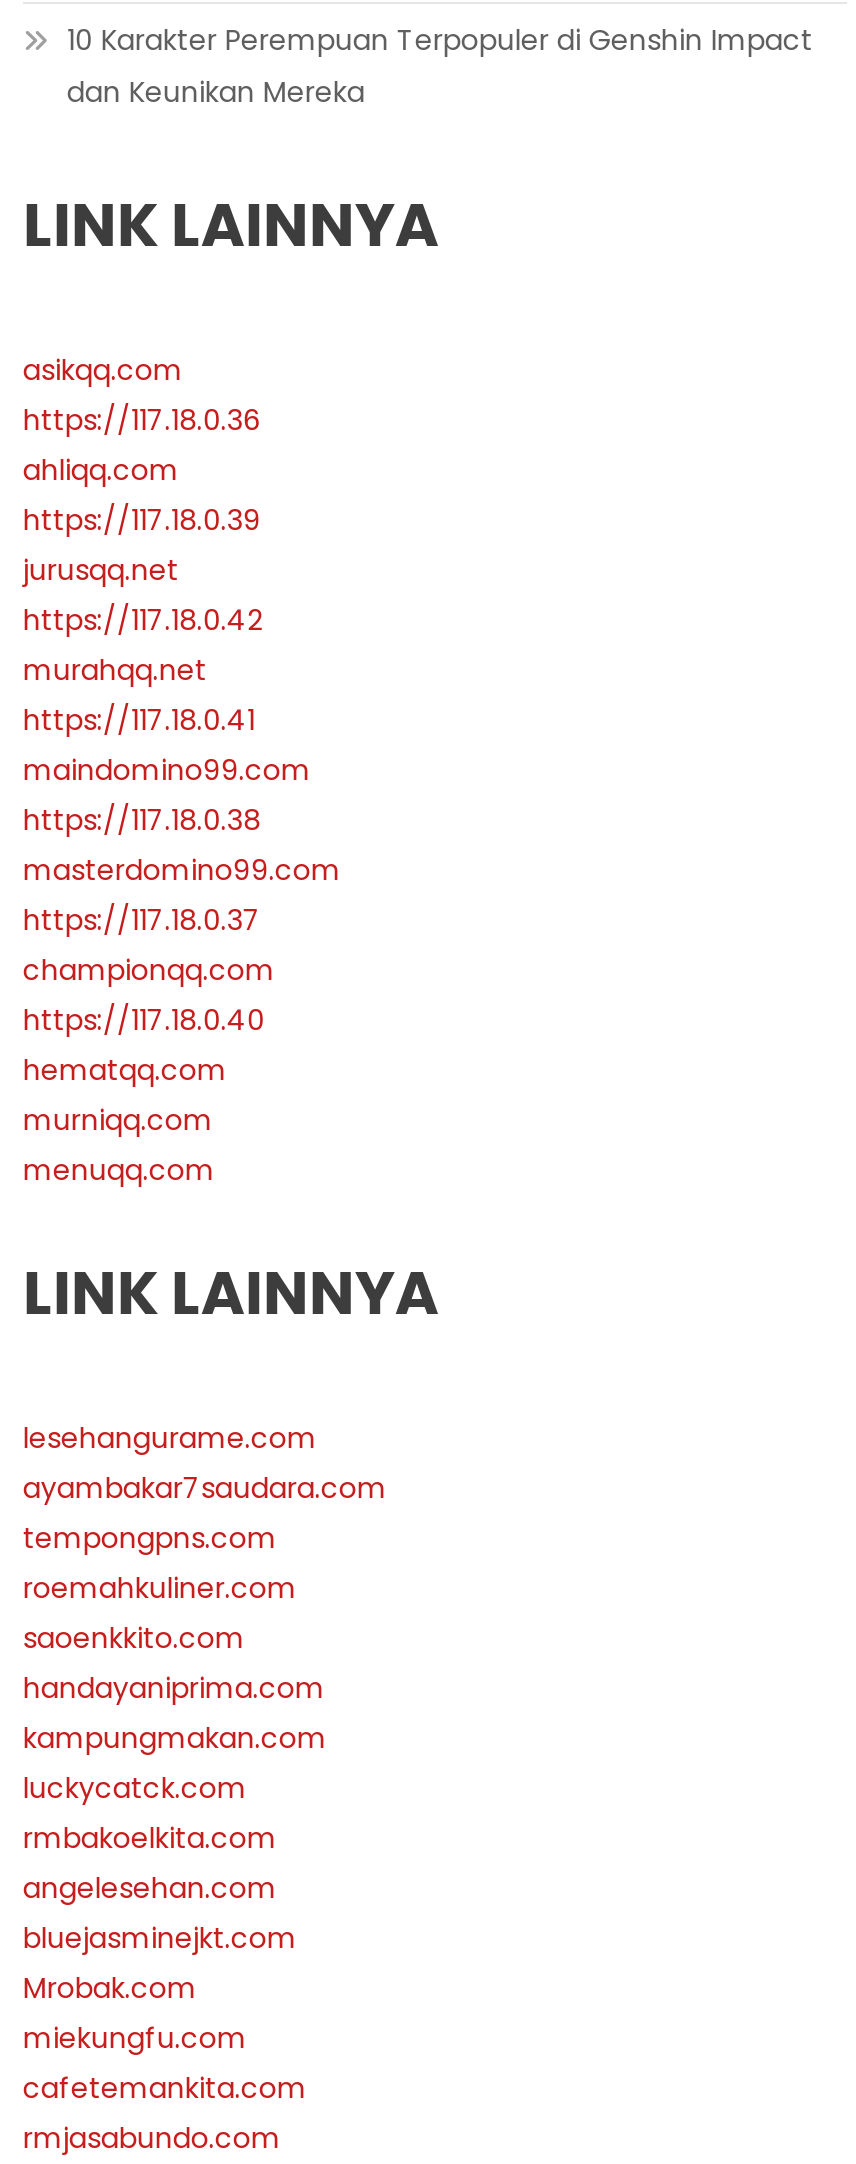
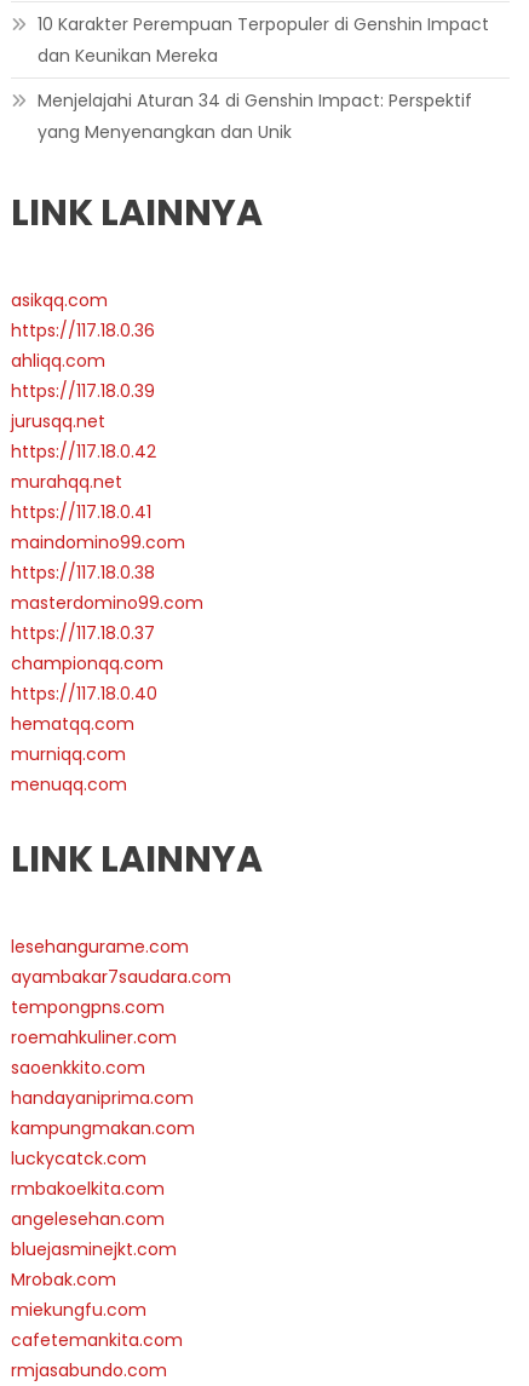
none -> [37,88,472,144] Menjelajahi Aturan 34 di Genshin Impact: Perspektif | yang Menyenangkan dan Unik

